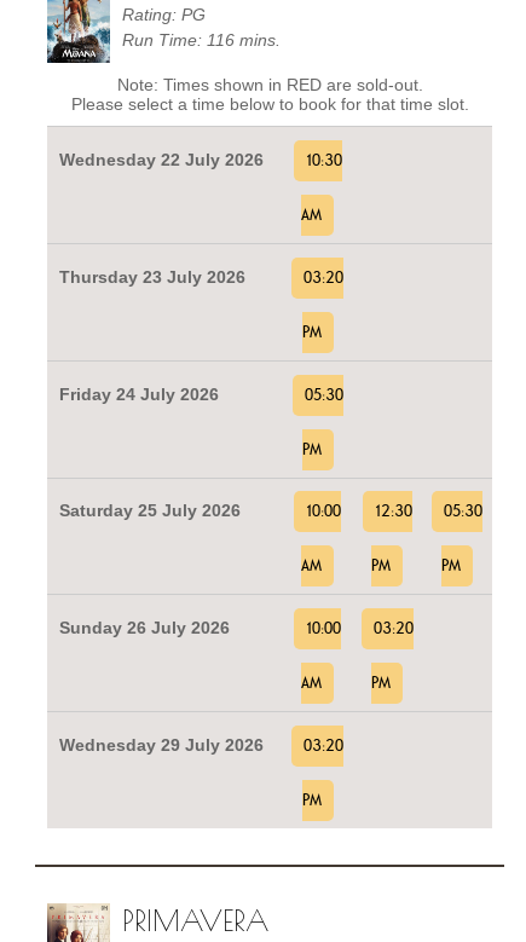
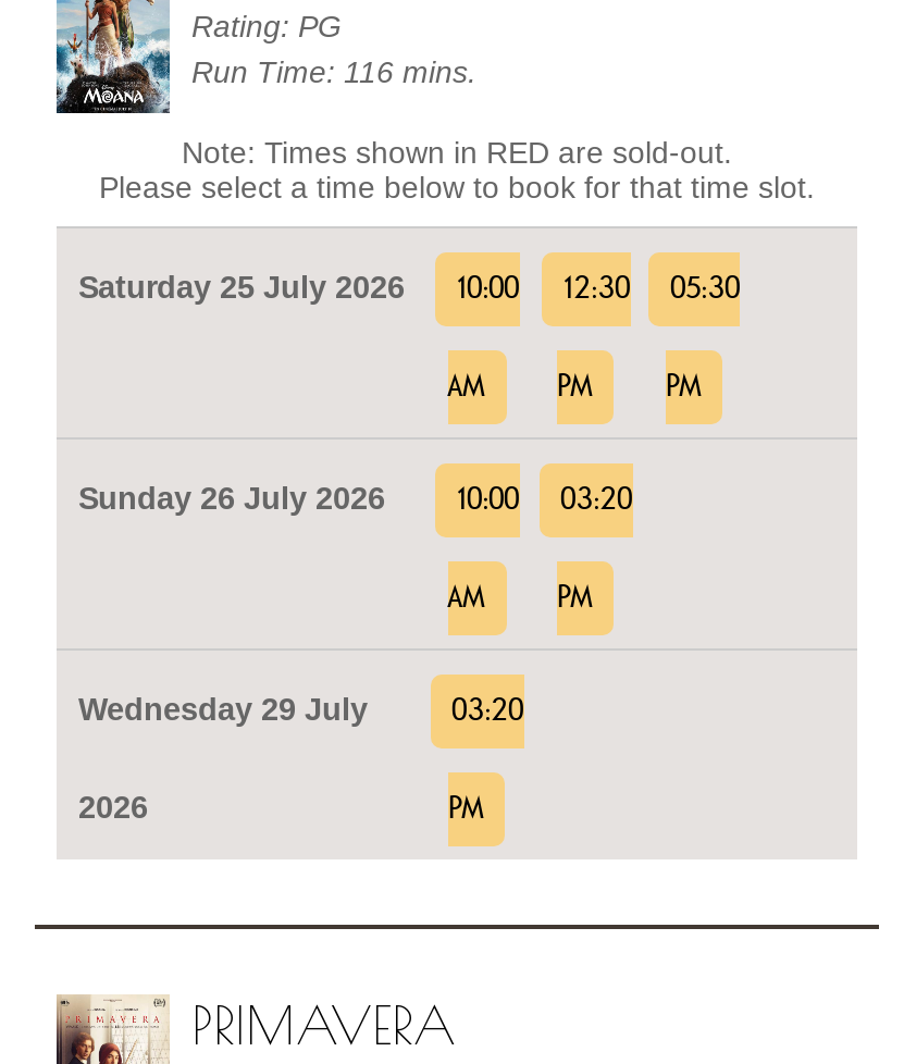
[59,150,343,458] Wednesday 22 July 2026 | 10:30 | AM | Thursday 23 July 2026 | 03:20 | PM | Friday 24 July 2026 | 05:30 | PM -> none

